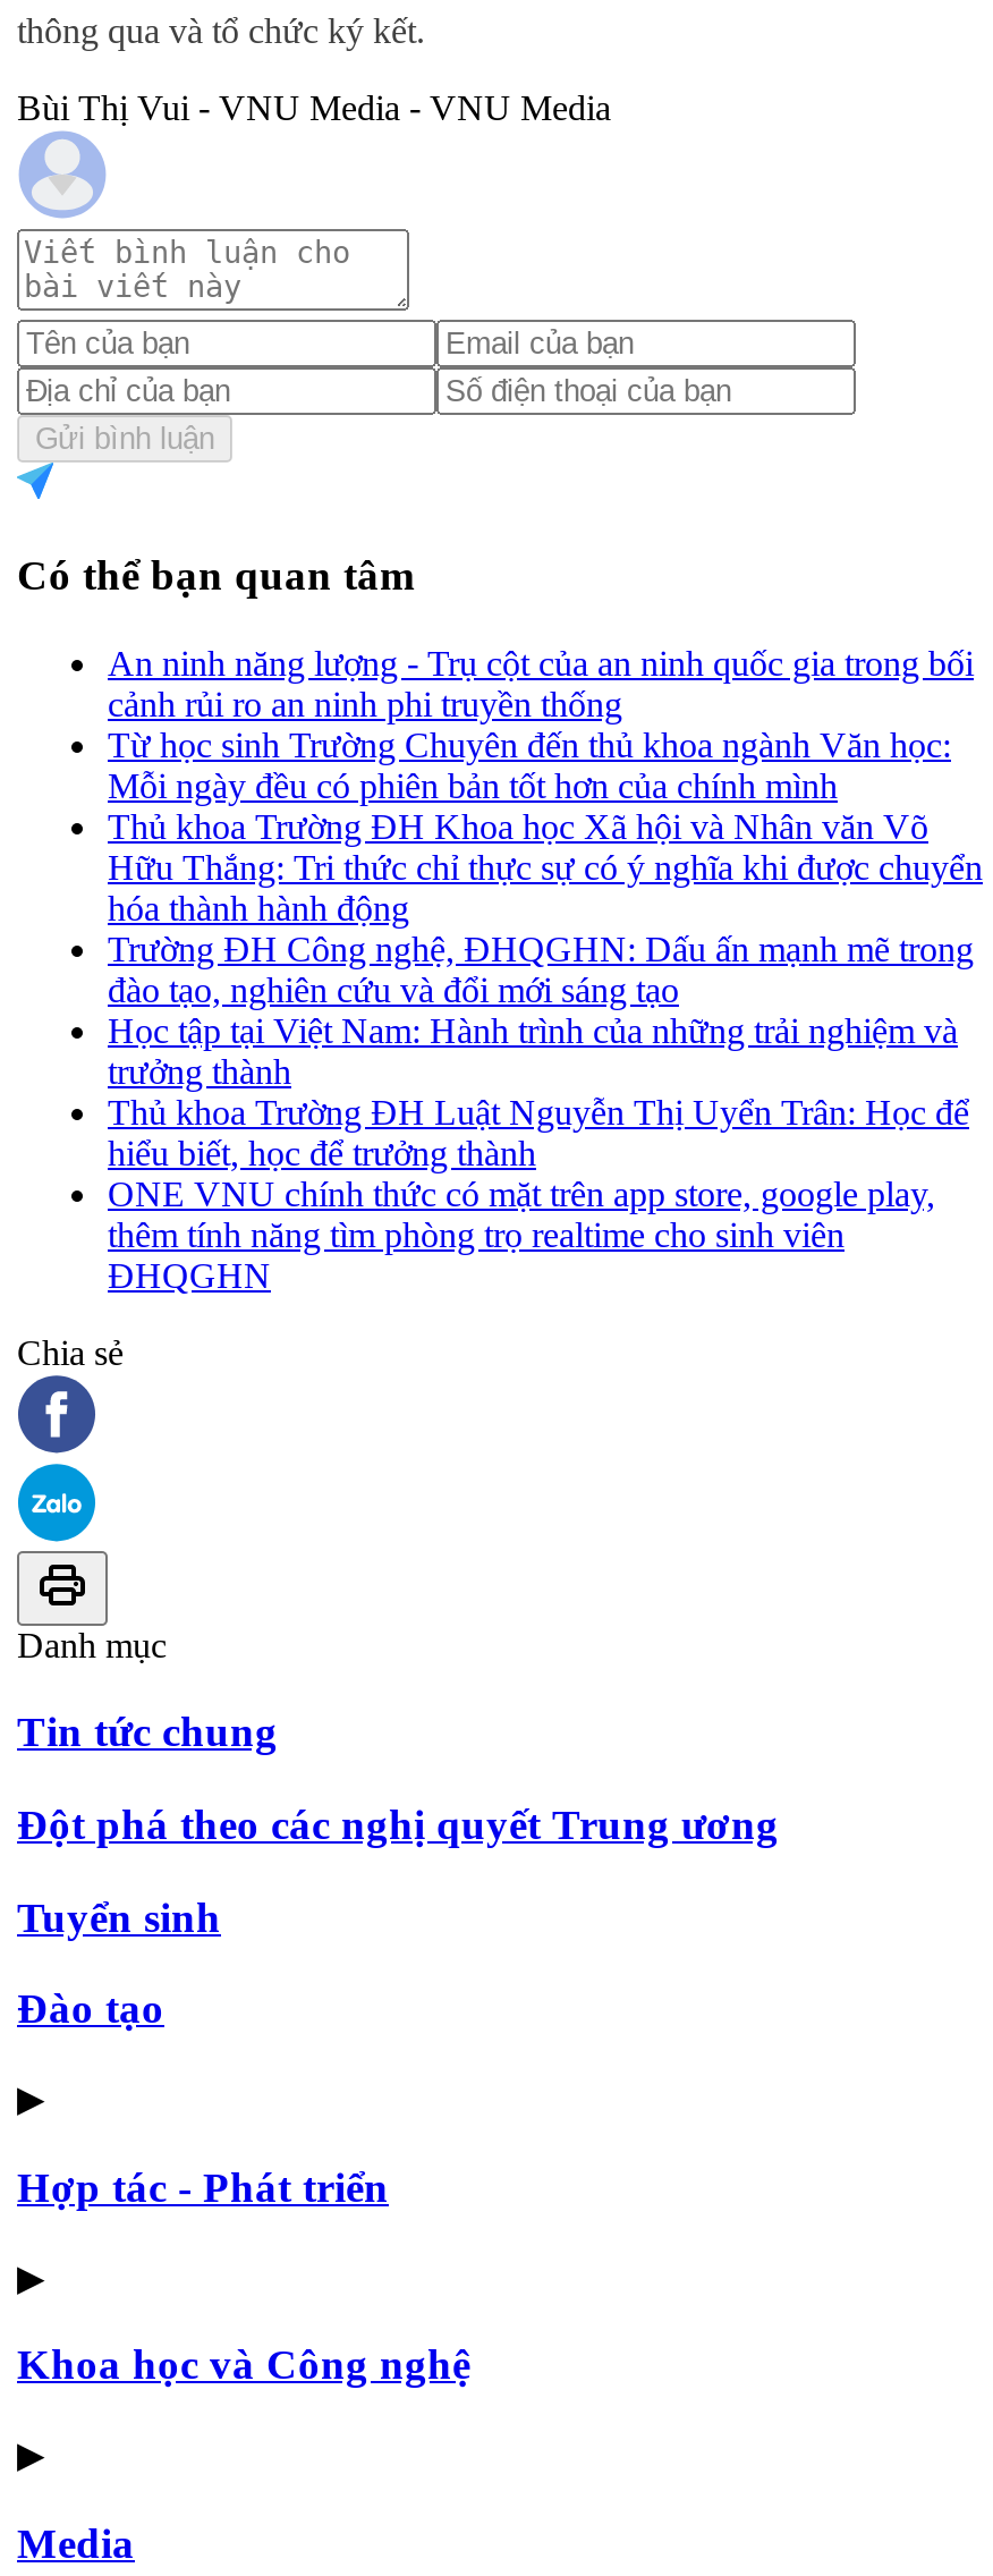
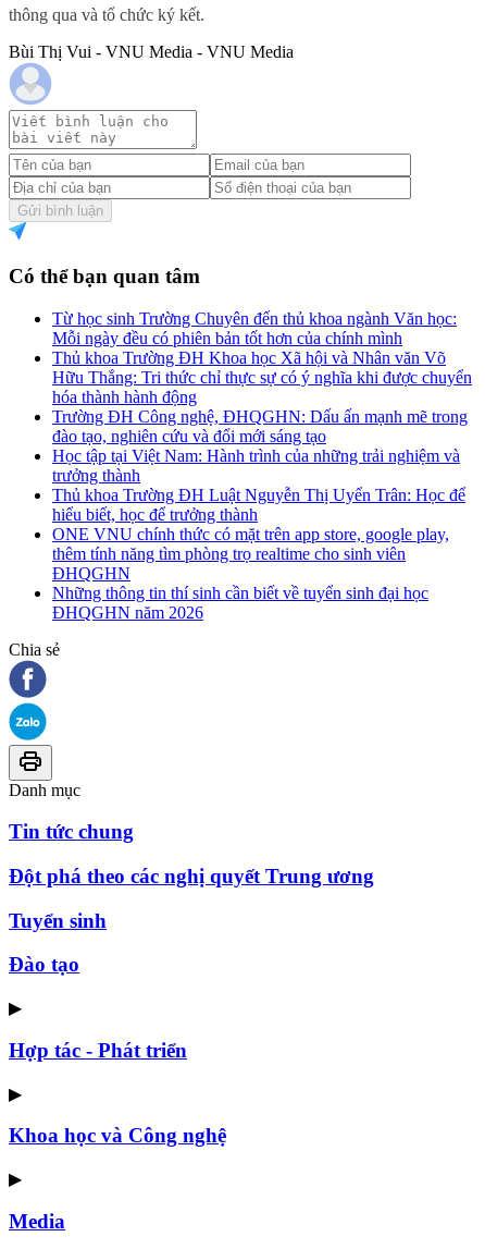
[108,643,974,722] An ninh năng lượng - Trụ cột của an ninh quốc gia trong bối | cảnh rủi ro an ninh phi truyền thống -> none
moved [108,724,983,1294] -> [52,309,472,582]: Từ học sinh Trường Chuyên đến thủ khoa ngành Văn học: | Mỗi ngày đều có phiên bản tốt hơn của chính mình | Thủ khoa Trường ĐH Khoa học Xã hội và Nhân văn Võ | ... | thêm tính năng tìm phòng trọ realtime cho sinh viên | ĐHQGHN
none -> [52,583,428,621] Những thông tin thí sinh cần biết về tuyển sinh đại học | ĐHQGHN năm 2026

